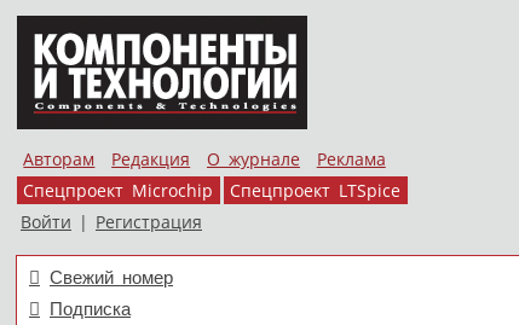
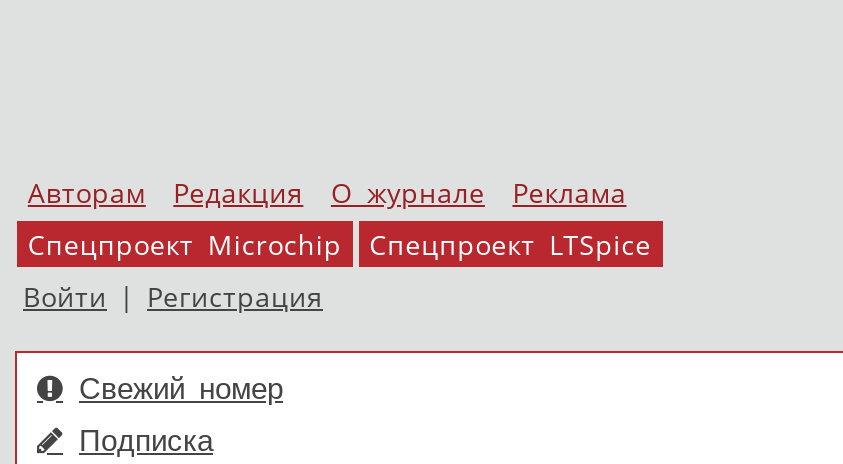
[16,14,308,130] [image] -> none

